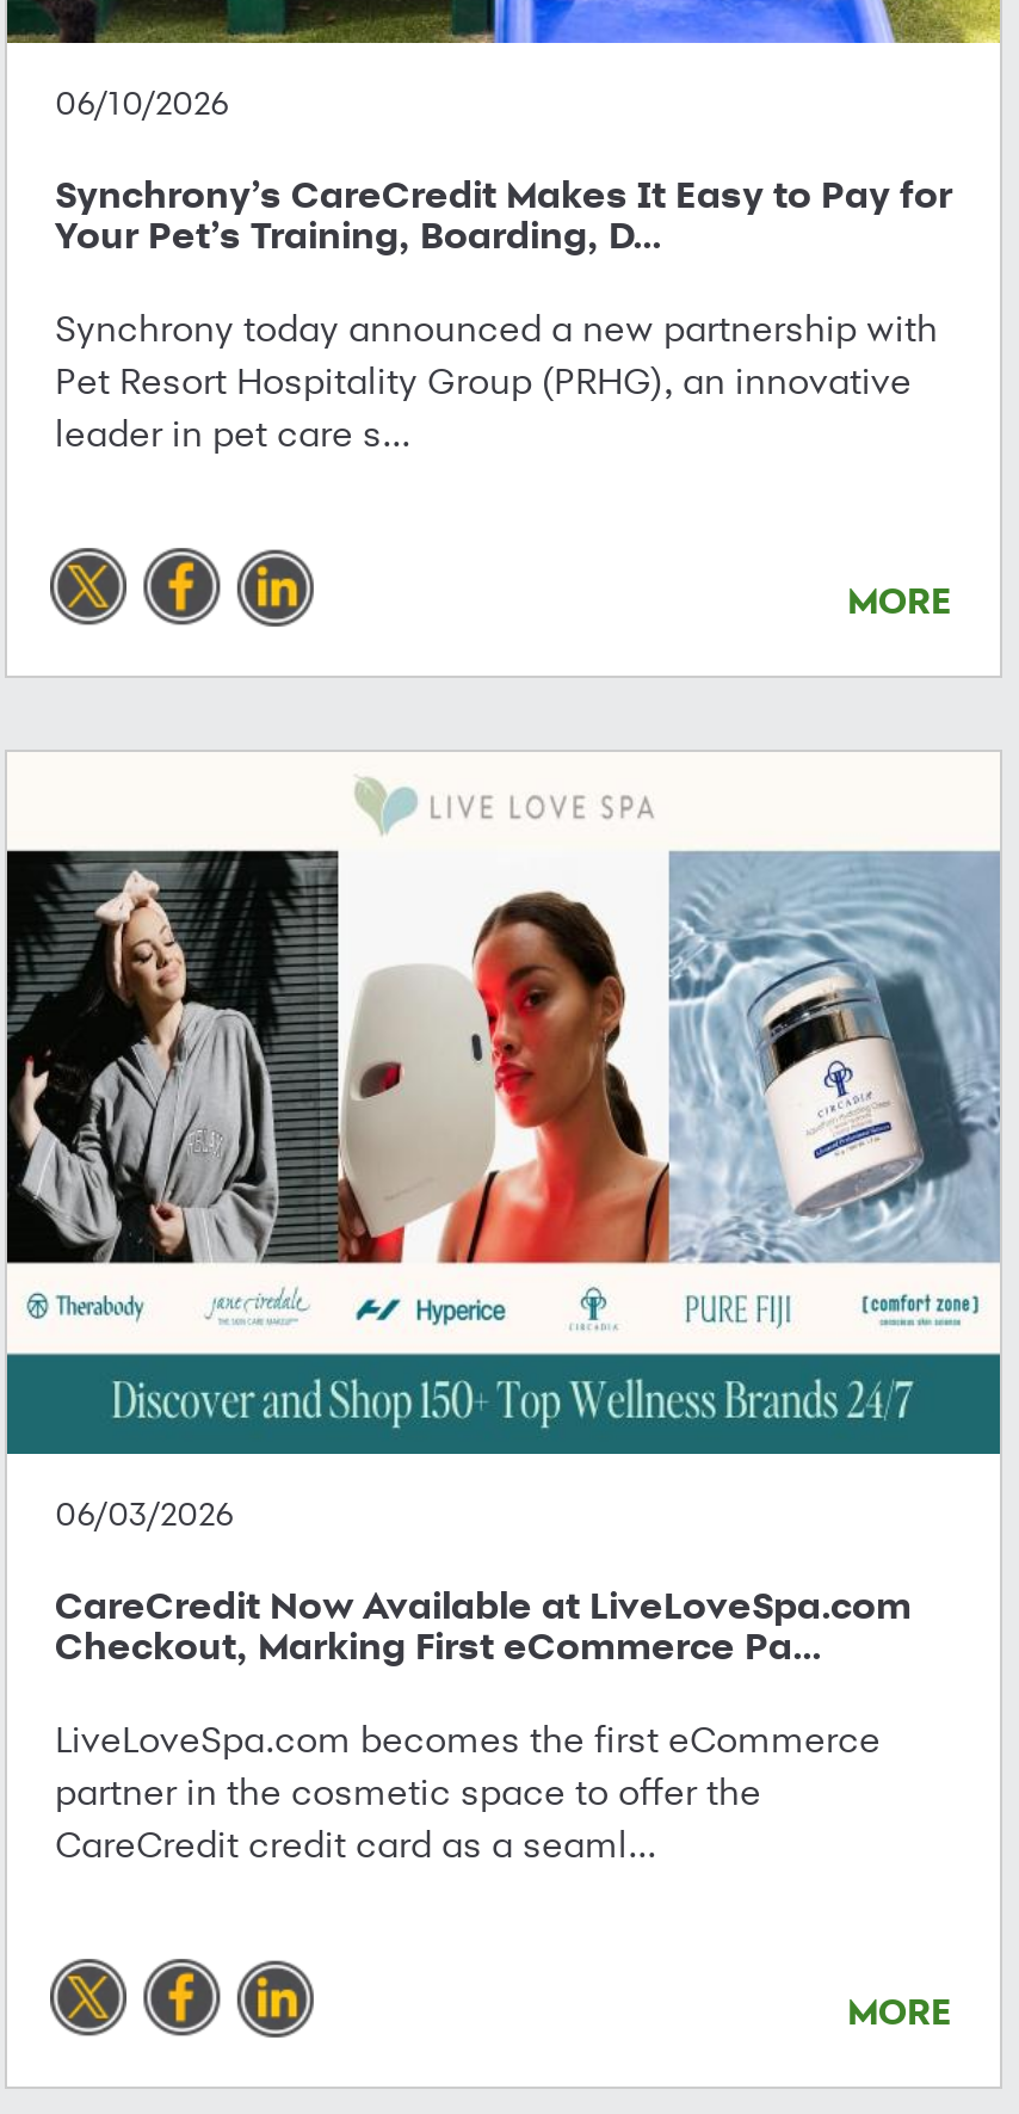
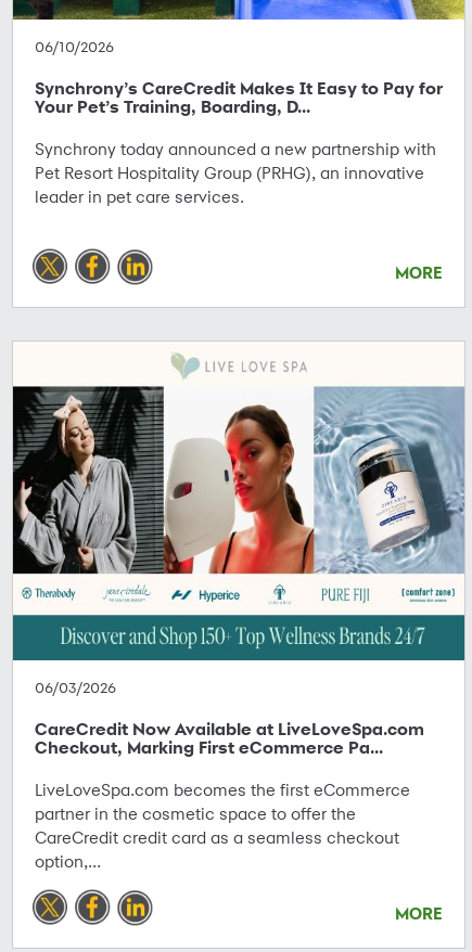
[55,410,410,455] leader in pet care s... -> [35,186,244,207] leader in pet care services.
[55,1822,656,1868] CareCredit credit card as a seaml... -> [35,828,399,872] CareCredit credit card as a seamless checkout | option,...

